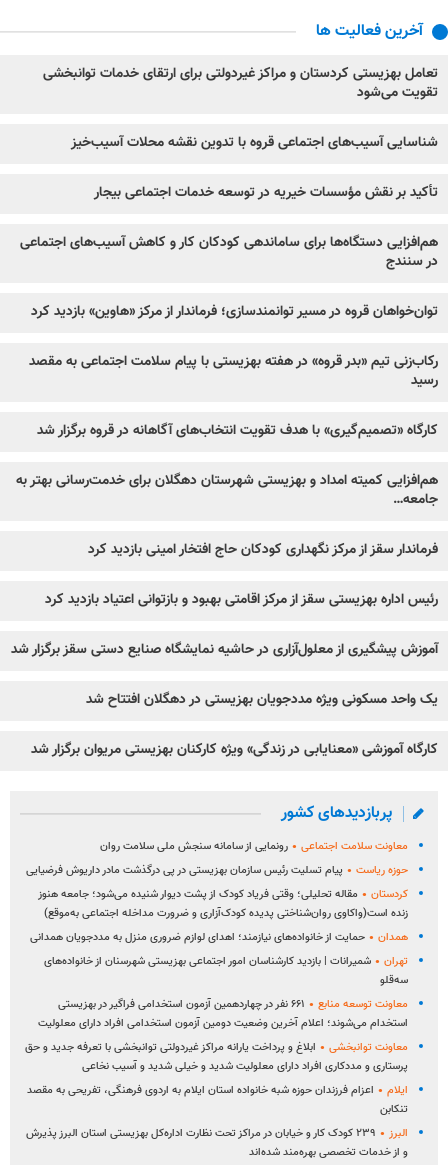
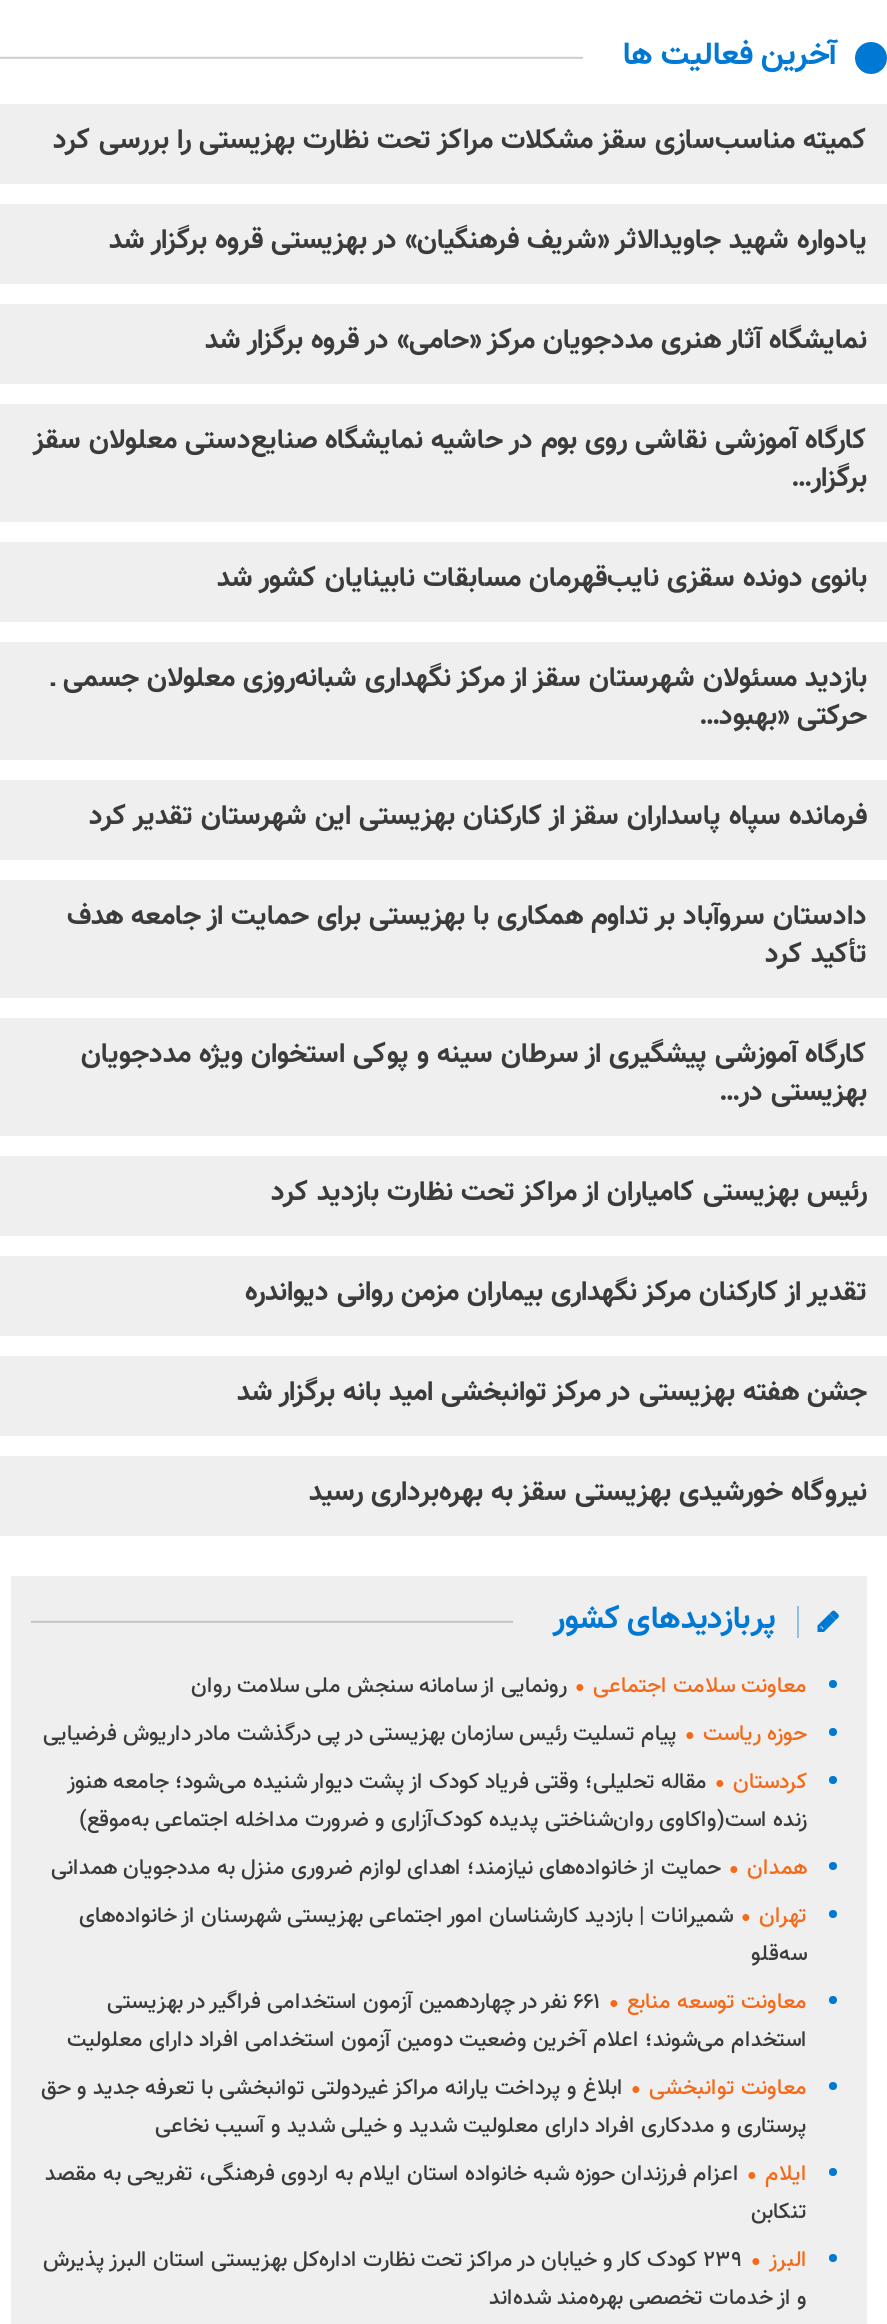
[43,63,438,104] تعامل بهزیستی کردستان و مراکز غیردولتی برای ارتقای خدمات توانبخشی | تقویت می‌شود -> [53,120,867,164] کمیته مناسب‌سازی سقز مشکلات مراکز تحت نظارت بهزیستی را بررسی کرد
[71,132,438,154] شناسایی آسیب‌های اجتماعی قروه با تدوین نقشه محلات آسیب‌خیز -> [109,220,867,264] یادواره شهید جاویدالاثر «شریف فرهنگیان» در بهزیستی قروه برگزار شد
[94,182,438,204] تأکید بر نقش مؤسسات خیریه در توسعه خدمات اجتماعی بیجار -> [205,320,867,364] نمایشگاه آثار هنری مددجویان مرکز «حامی» در قروه برگزار شد
[20,232,438,273] هم‌افزایی دستگاه‌ها برای ساماندهی کودکان کار و کاهش آسیب‌های اجتماعی | در سنندج -> [33,420,867,502] کارگاه آموزشی نقاشی روی بوم در حاشیه نمایشگاه صنایع‌دستی معلولان سقز | برگزار…
[31,301,438,323] توان‌خواهان قروه در مسیر توانمندسازی؛ فرماندار از مرکز «هاوین» بازدید کرد -> [217,558,867,602] بانوی دونده سقزی نایب‌قهرمان مسابقات نابینایان کشور شد
[29,351,438,392] رکاب‌زنی تیم «بدر قروه» در هفته بهزیستی با پیام سلامت اجتماعی به مقصد | رسید -> [51,658,867,740] بازدید مسئولان شهرستان سقز از مرکز نگهداری شبانه‌روزی معلولان جسمی ـ | حرکتی «بهبود…
[37,420,438,442] کارگاه «تصمیم‌گیری» با هدف تقویت انتخاب‌های آگاهانه در قروه برگزار شد -> [89,796,867,840] فرمانده سپاه پاسداران سقز از کارکنان بهزیستی این شهرستان تقدیر کرد
[16,470,438,511] هم‌افزایی کمیته امداد و بهزیستی شهرستان دهگلان برای خدمت‌رسانی بهتر به | جامعه… -> [67,896,867,978] دادستان سروآباد بر تداوم همکاری با بهزیستی برای حمایت از جامعه هدف | تأکید کرد
[88,539,438,561] فرماندار سقز از مرکز نگهداری کودکان حاج افتخار امینی بازدید کرد -> [81,1034,867,1116] کارگاه آموزشی پیشگیری از سرطان سینه و پوکی استخوان ویژه مددجویان | بهزیستی در…
[45,589,438,611] رئیس اداره بهزیستی سقز از مرکز اقامتی بهبود و بازتوانی اعتیاد بازدید کرد -> [271,1172,867,1216] رئیس بهزیستی کامیاران از مراکز تحت نظارت بازدید کرد
[11,639,438,661] آموزش پیشگیری از معلول‌آزاری در حاشیه نمایشگاه صنایع دستی سقز برگزار شد -> [245,1272,867,1316] تقدیر از کارکنان مرکز نگهداری بیماران مزمن روانی دیواندره
[86,689,438,711] یک واحد مسکونی ویژه مددجویان بهزیستی در دهگلان افتتاح شد -> [237,1372,867,1416] جشن هفته بهزیستی در مرکز توانبخشی امید بانه برگزار شد
[31,739,438,761] کارگاه آموزشی «معنایابی در زندگی» ویژه کارکنان بهزیستی مریوان برگزار شد -> [309,1472,867,1516] نیروگاه خورشیدی بهزیستی سقز به بهره‌برداری رسید

